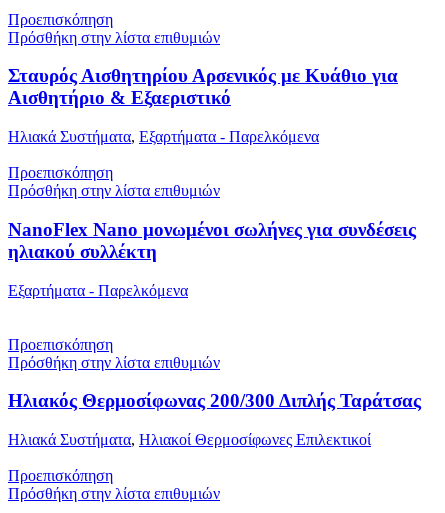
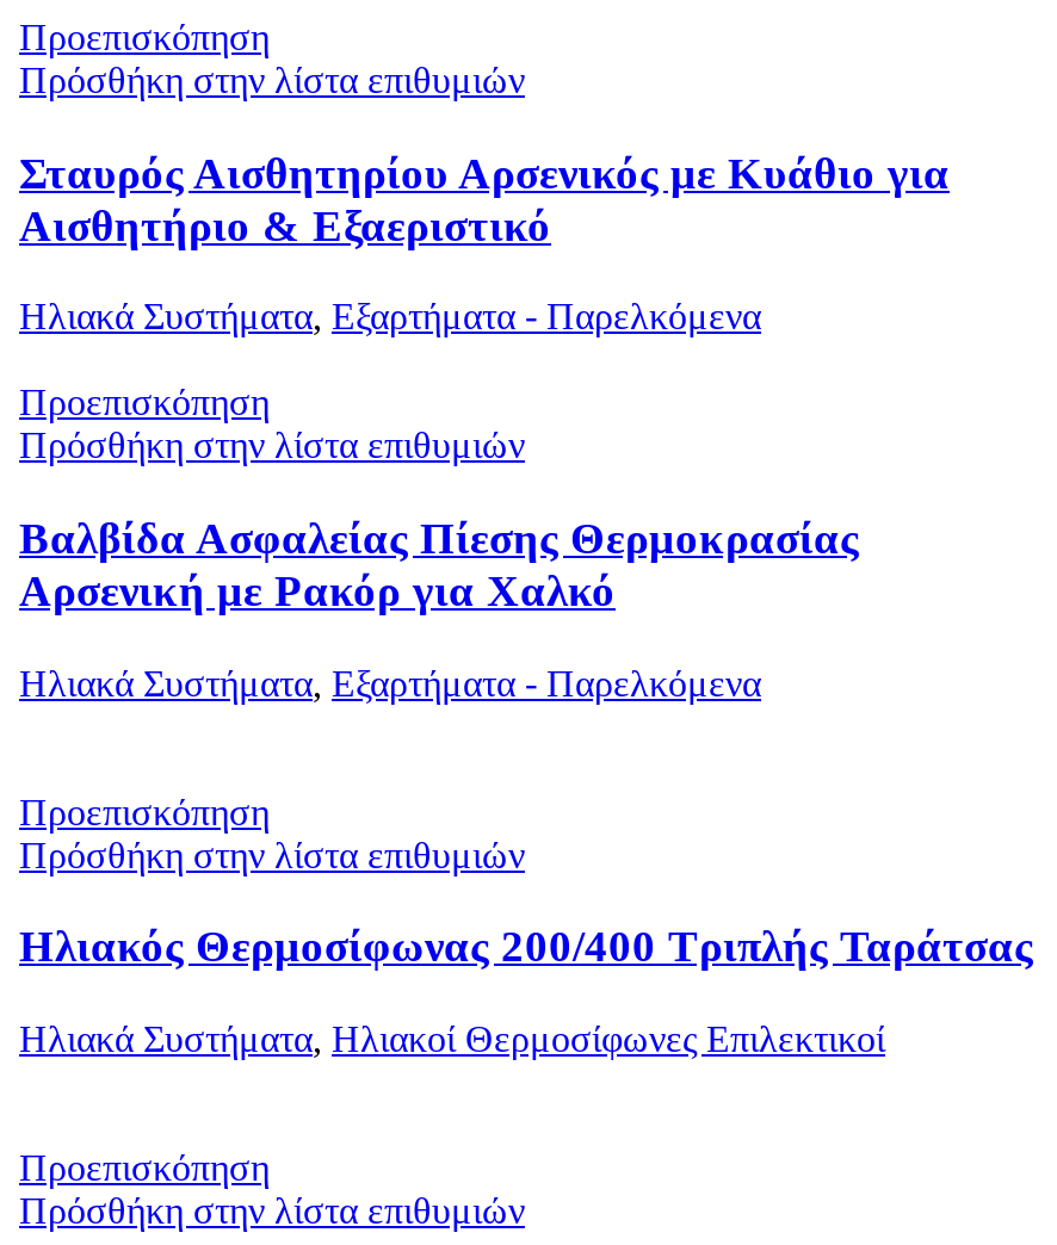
[8,219,416,262] NanoFlex Nano μονωμένοι σωλήνες για συνδέσεις | ηλιακού συλλέκτη -> [19,513,859,615] Βαλβίδα Ασφαλείας Πίεσης Θερμοκρασίας | Αρσενική με Ρακόρ για Χαλκό
[8,282,188,299] Εξαρτήματα - Παρελκόμενα -> [19,662,761,703] Ηλιακά Συστήματα, Εξαρτήματα - Παρελκόμενα
[8,390,421,411] Ηλιακός Θερμοσίφωνας 200/300 Διπλής Ταράτσας -> [19,922,1033,972] Ηλιακός Θερμοσίφωνας 200/400 Τριπλής Ταράτσας

